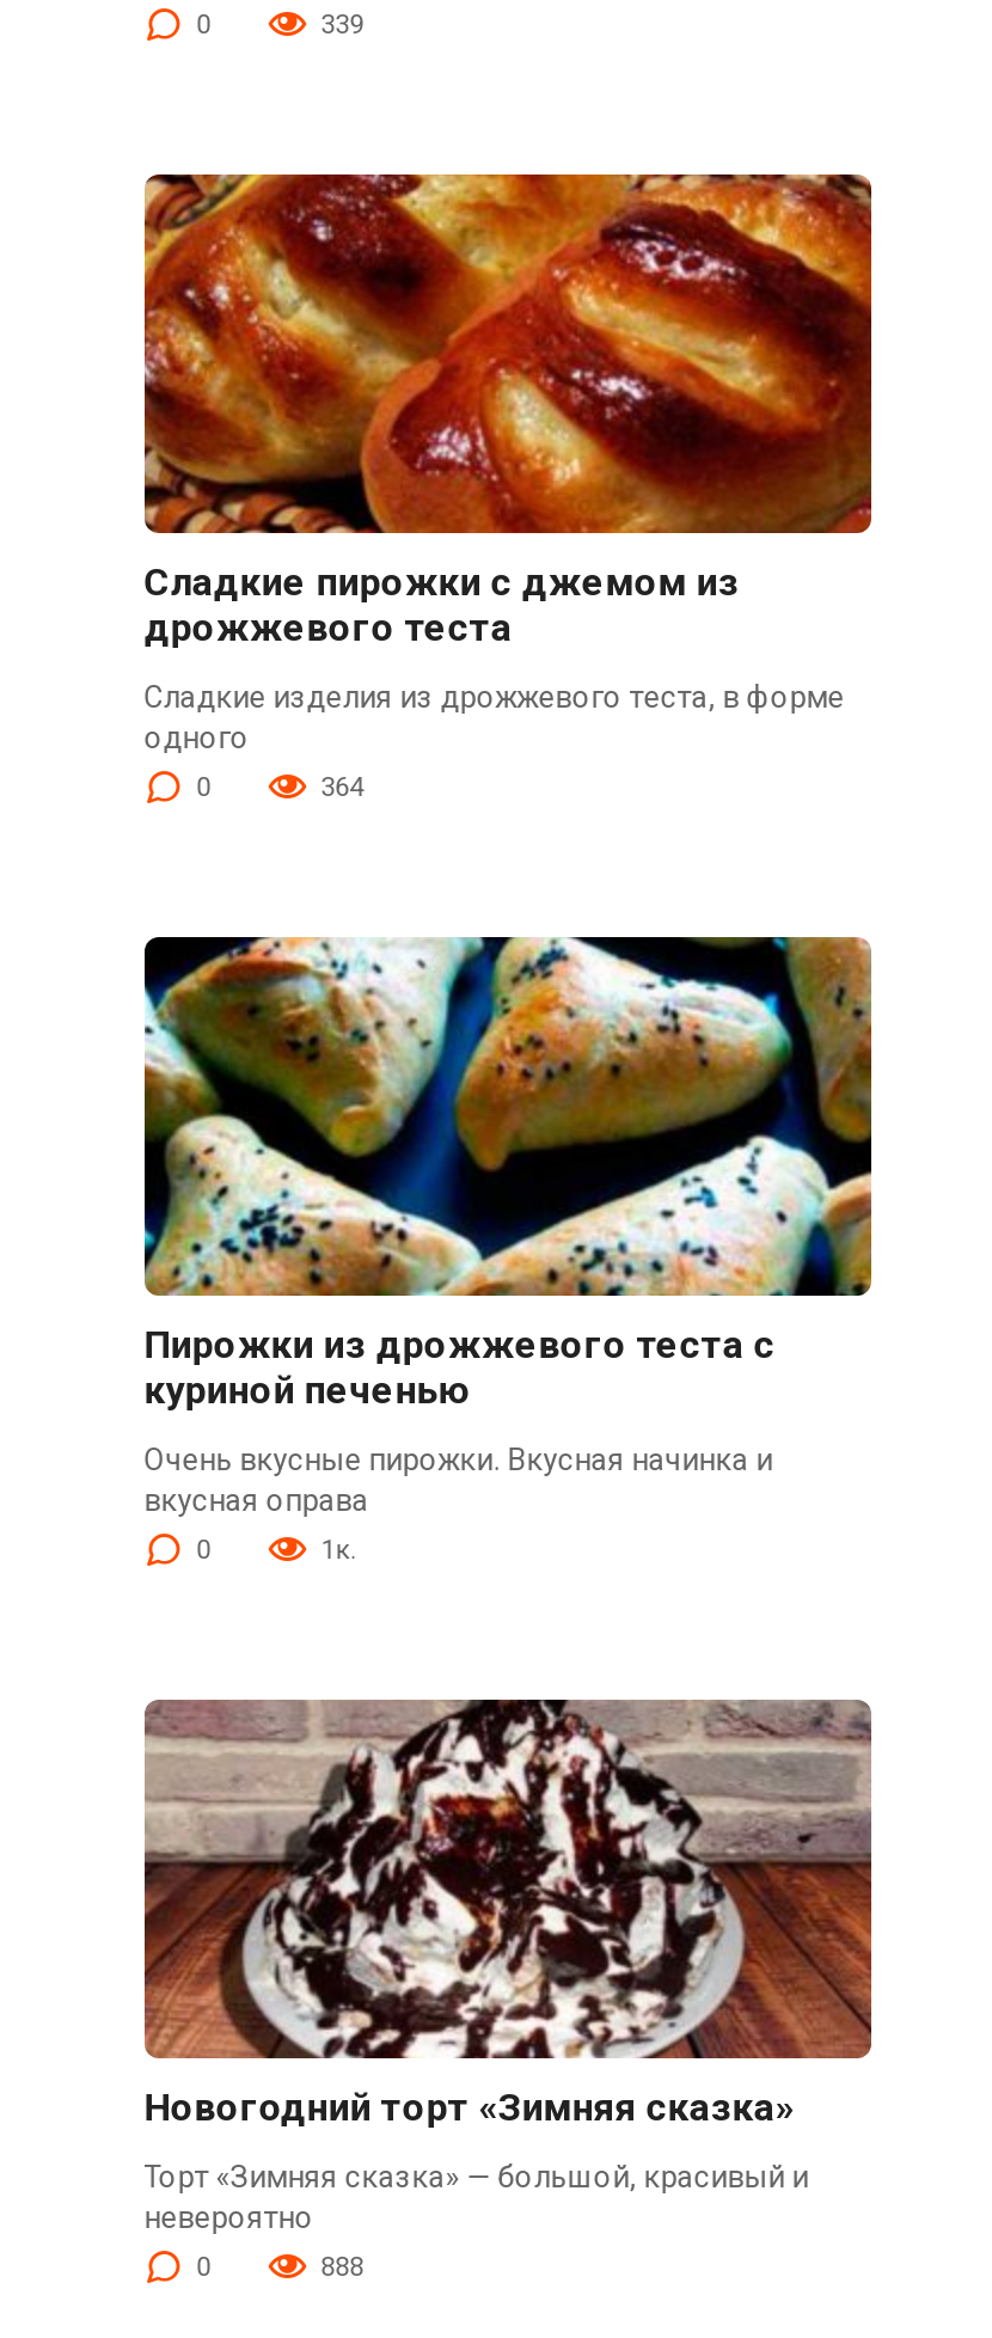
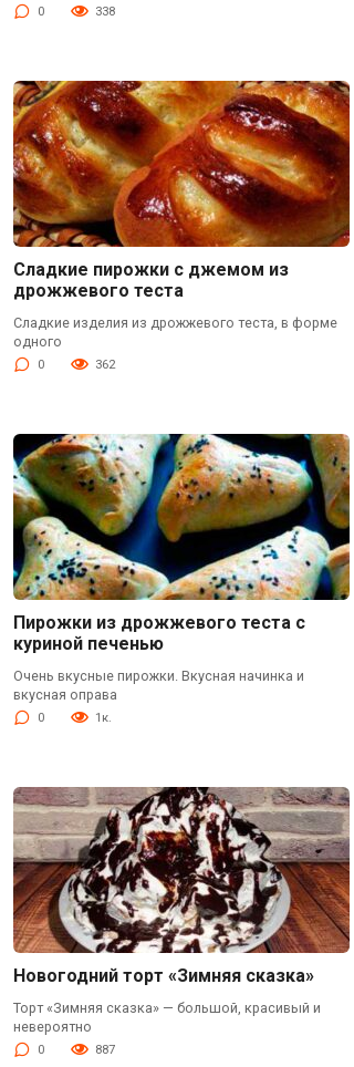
[321,10,364,41] 339 -> [95,5,115,19] 338
[321,773,364,804] 364 -> [95,358,115,372] 362
[321,2253,364,2284] 888 -> [95,1043,115,1057] 887

